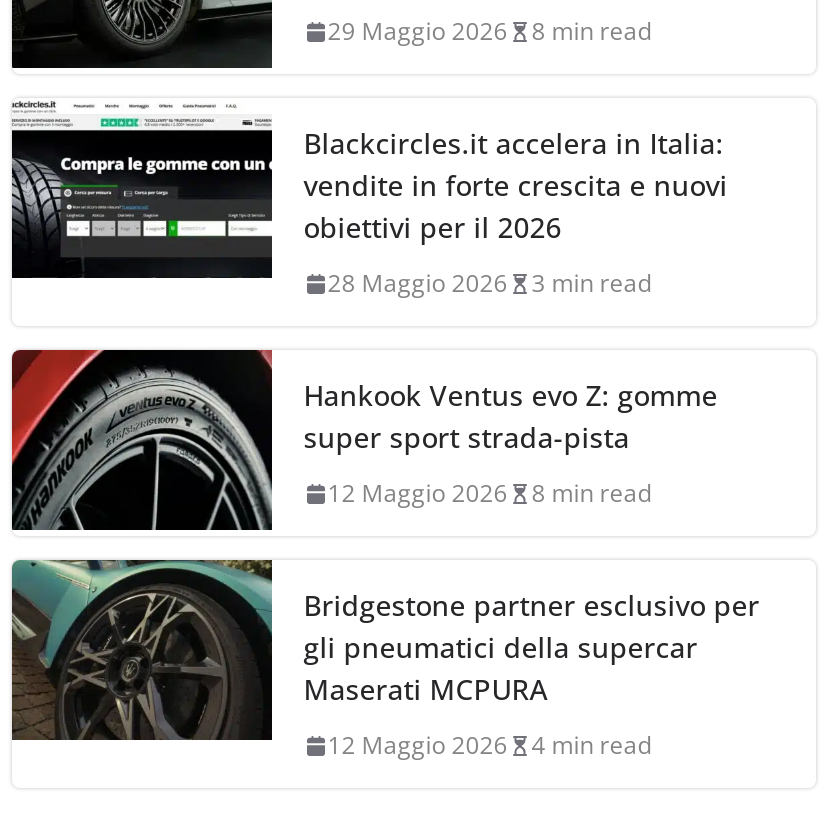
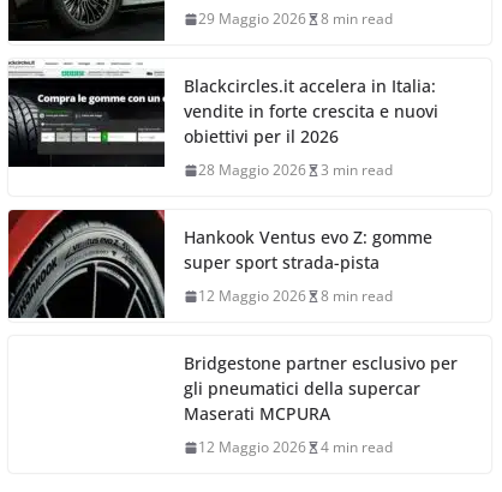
[10,558,274,742] [image] -> none

